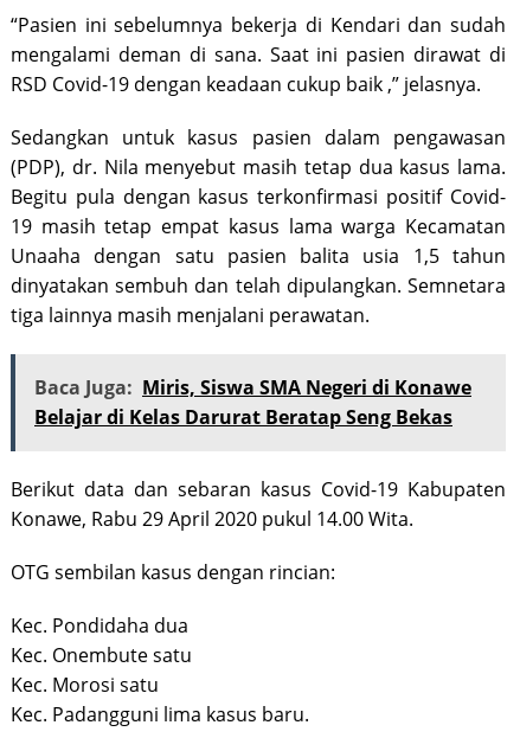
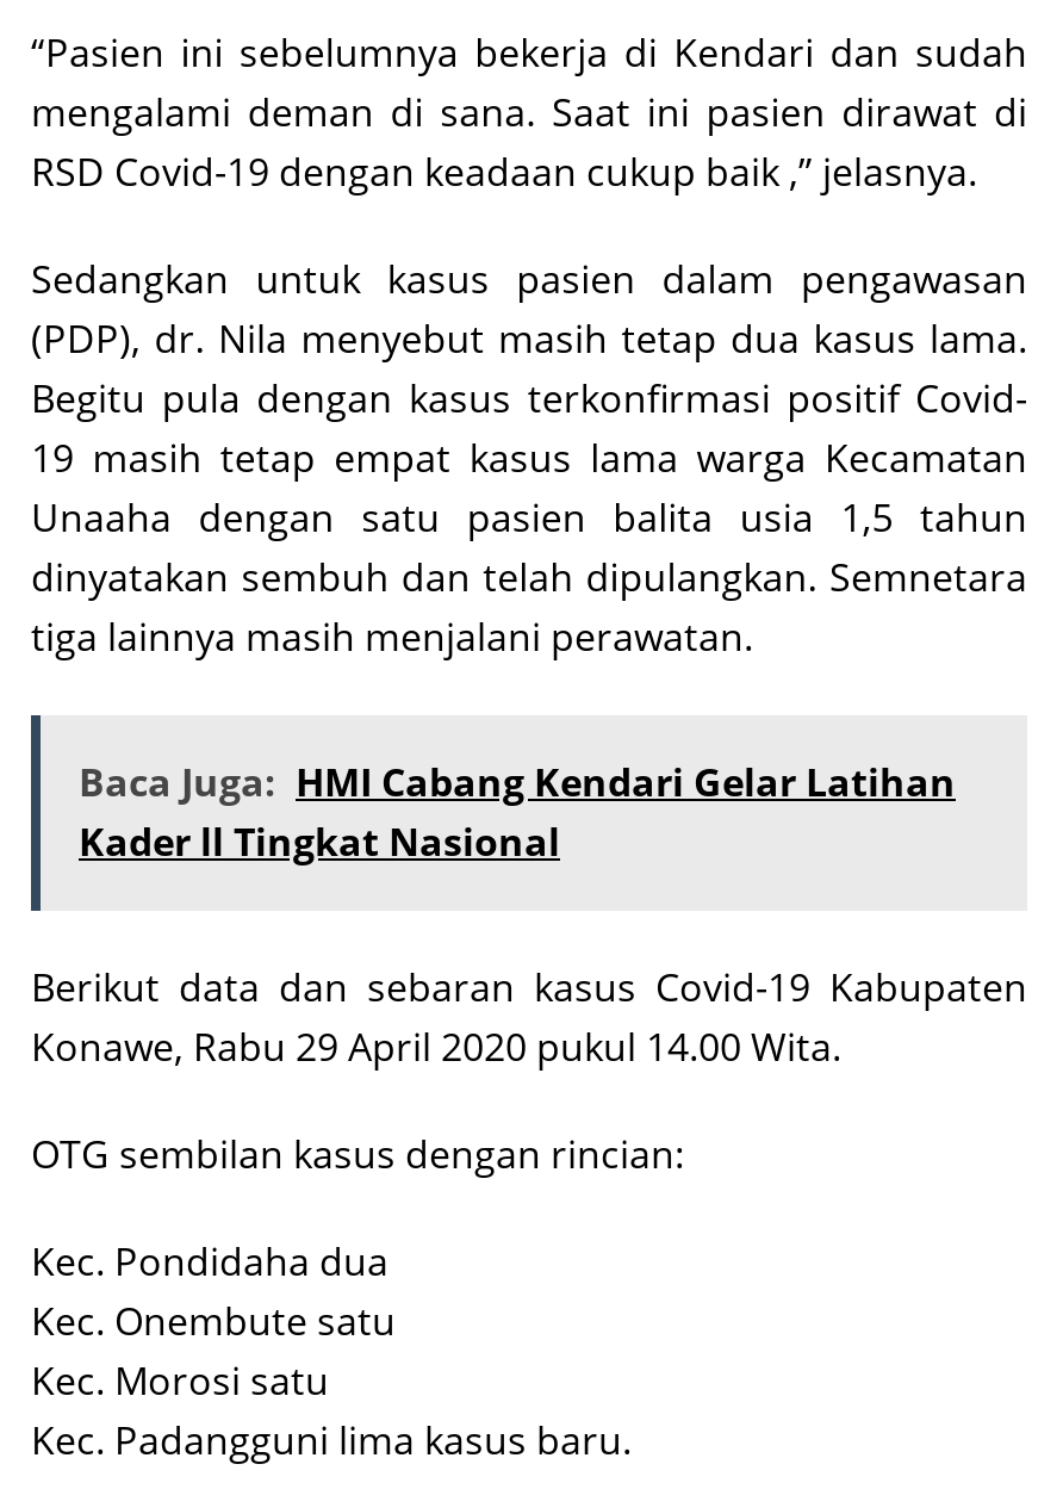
[34,374,471,430] Baca Juga: Miris, Siswa SMA Negeri di Konawe | Belajar di Kelas Darurat Beratap Seng Bekas -> [79,756,956,868] Baca Juga: HMI Cabang Kendari Gelar Latihan | Kader ll Tingkat Nasional

